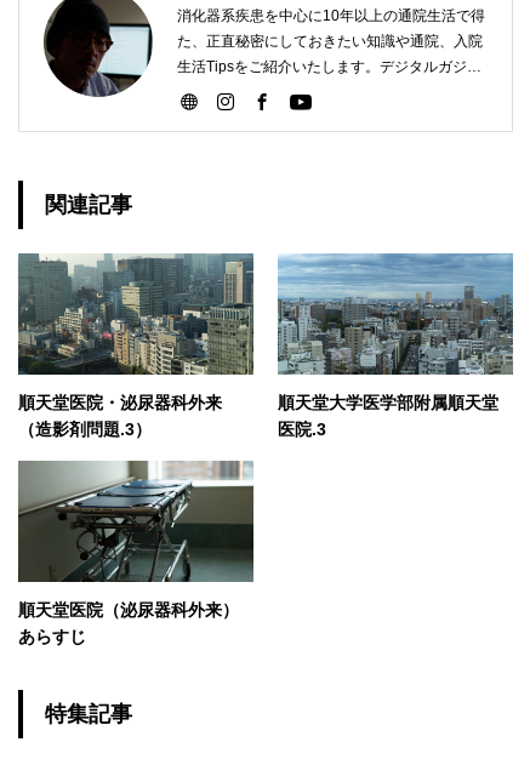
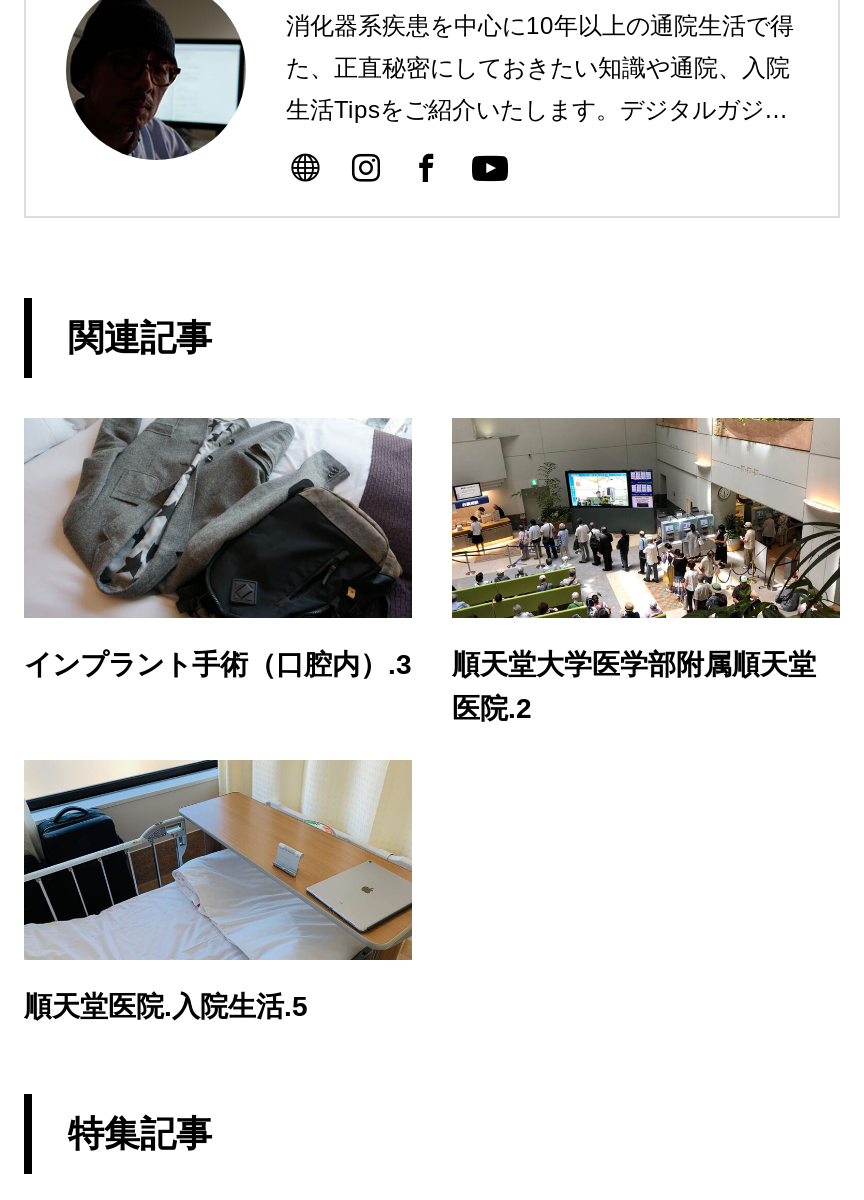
[18,252,255,439] [image] | 順天堂医院・泌尿器科外来 | （造影剤問題.3） -> [24,416,414,680] [image] | インプラント手術（口腔内）.3
[278,252,514,439] [image] | 医院.3 -> [450,416,840,724] [image] | 医院.2
[18,461,255,646] [image] | 順天堂医院（泌尿器科外来） | あらすじ -> [24,760,414,1022] [image] | 順天堂医院.入院生活.5

